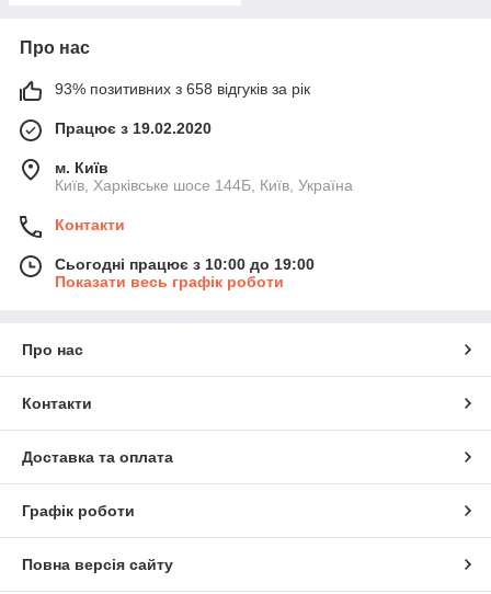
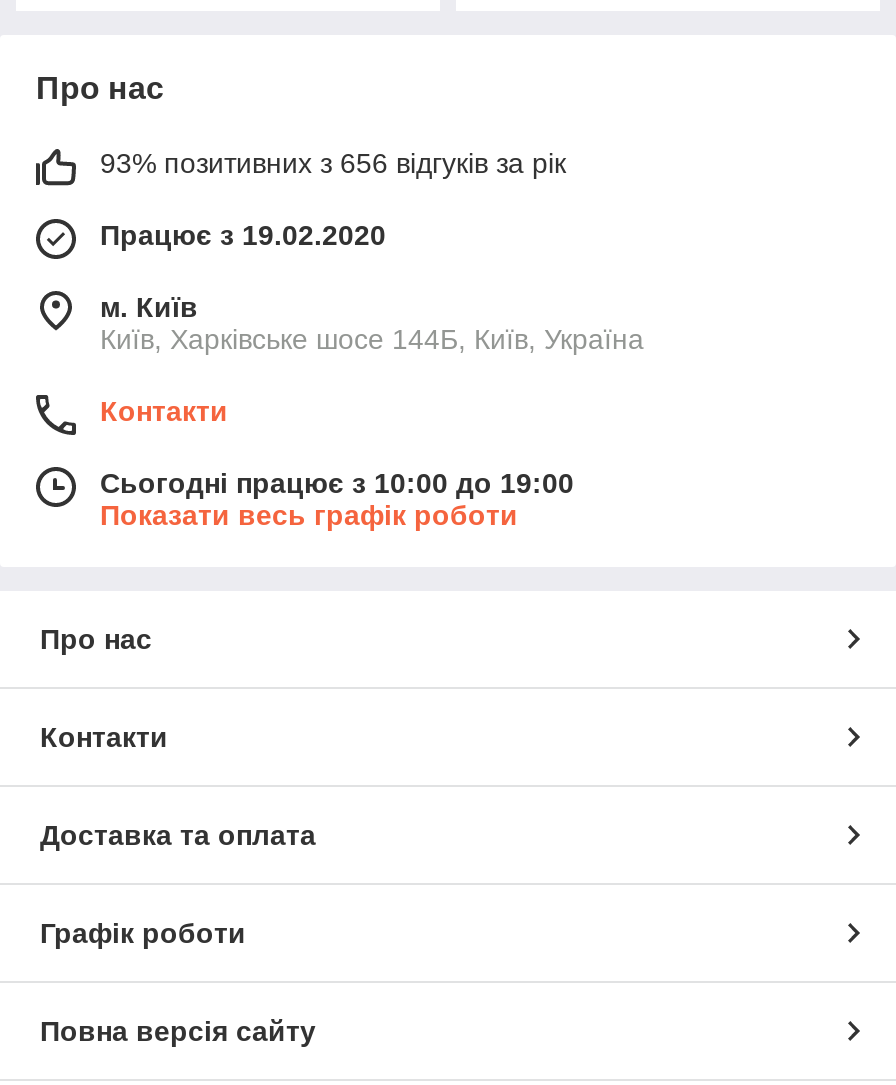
[55,80,310,97] 93% позитивних з 658 відгуків за рік -> [100,147,566,179] 93% позитивних з 656 відгуків за рік

